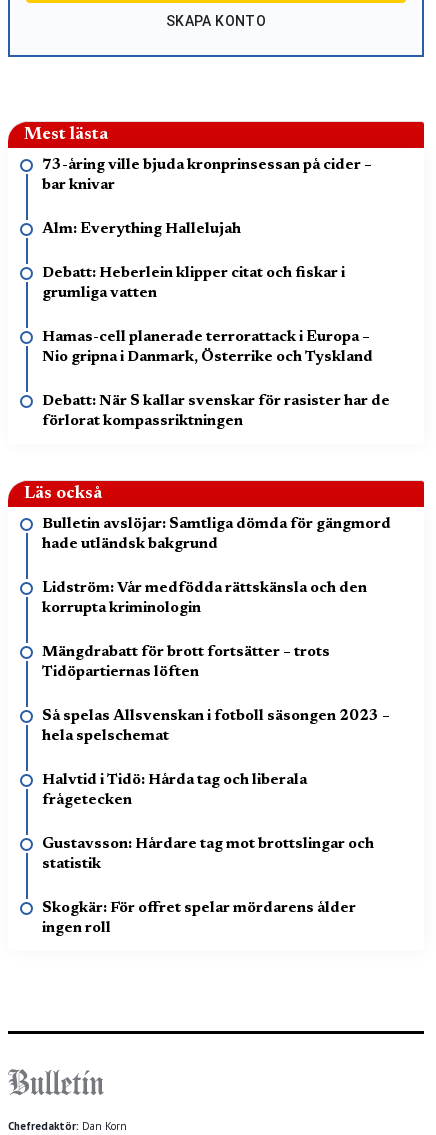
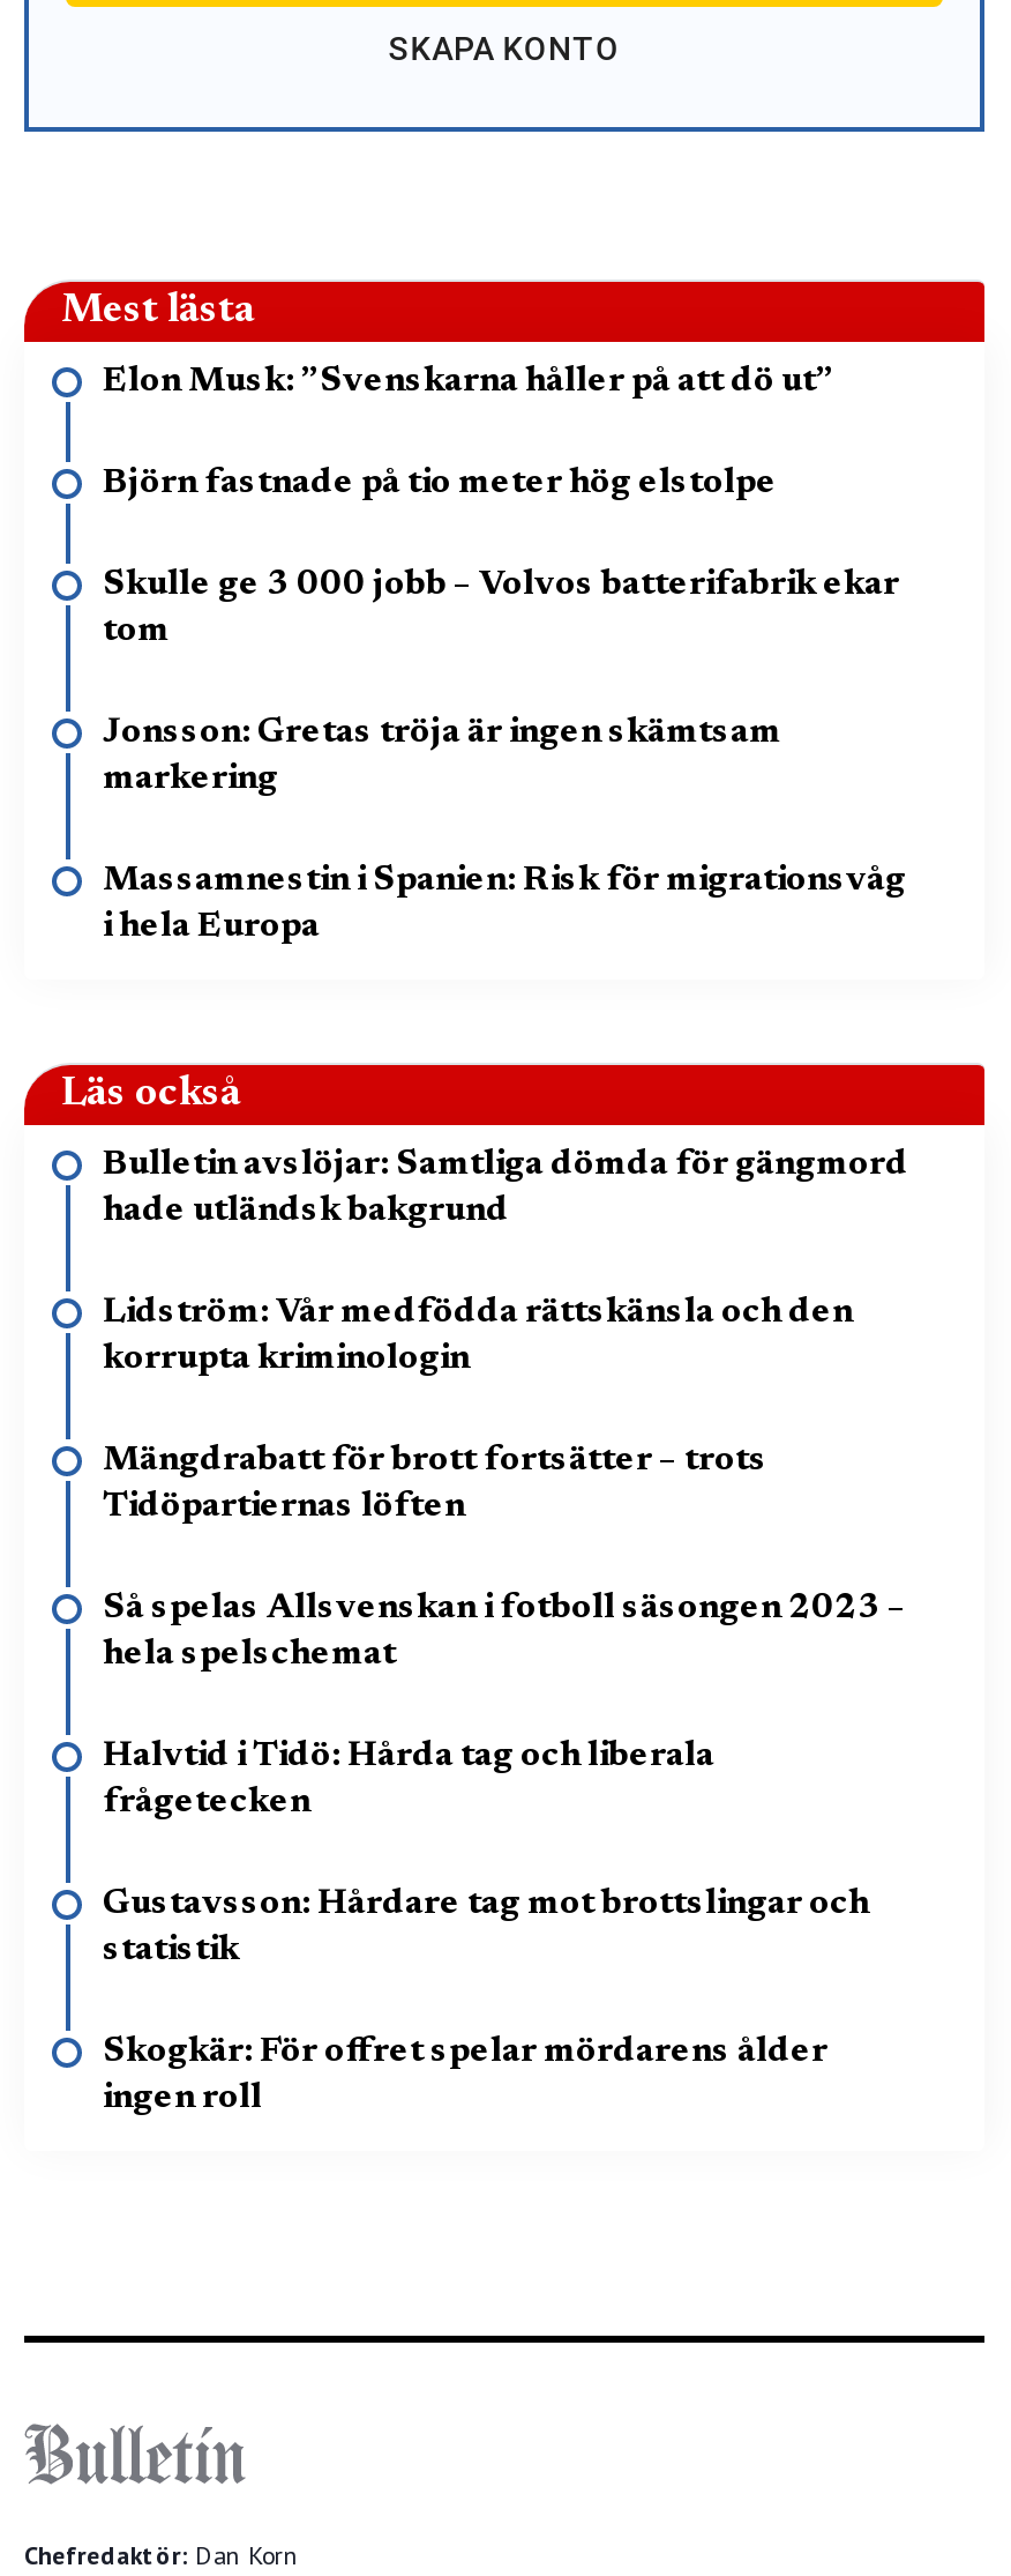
[42,157,372,192] 73-åring ville bjuda kronprinsessan på cider – | bar knivar -> [103,364,834,399] Elon Musk: ”Svenskarna håller på att dö ut”
[42,221,241,236] Alm: Everything Hallelujah -> [103,466,777,500] Björn fastnade på tio meter hög elstolpe
[42,265,345,300] Debatt: Heberlein klipper citat och fiskar i | grumliga vatten -> [103,567,899,648] Skulle ge 3 000 jobb – Volvos batterifabrik ekar | tom
[42,329,373,364] Hamas-cell planerade terrorattack i Europa – | Nio gripna i Danmark, Österrike och Tyskland -> [103,715,781,796] Jonsson: Gretas tröja är ingen skämtsam | markering
[42,393,390,428] Debatt: När S kallar svenskar för rasister har de | förlorat kompassriktningen -> [103,863,906,944] Massamnestin i Spanien: Risk för migrationsvåg | i hela Europa

